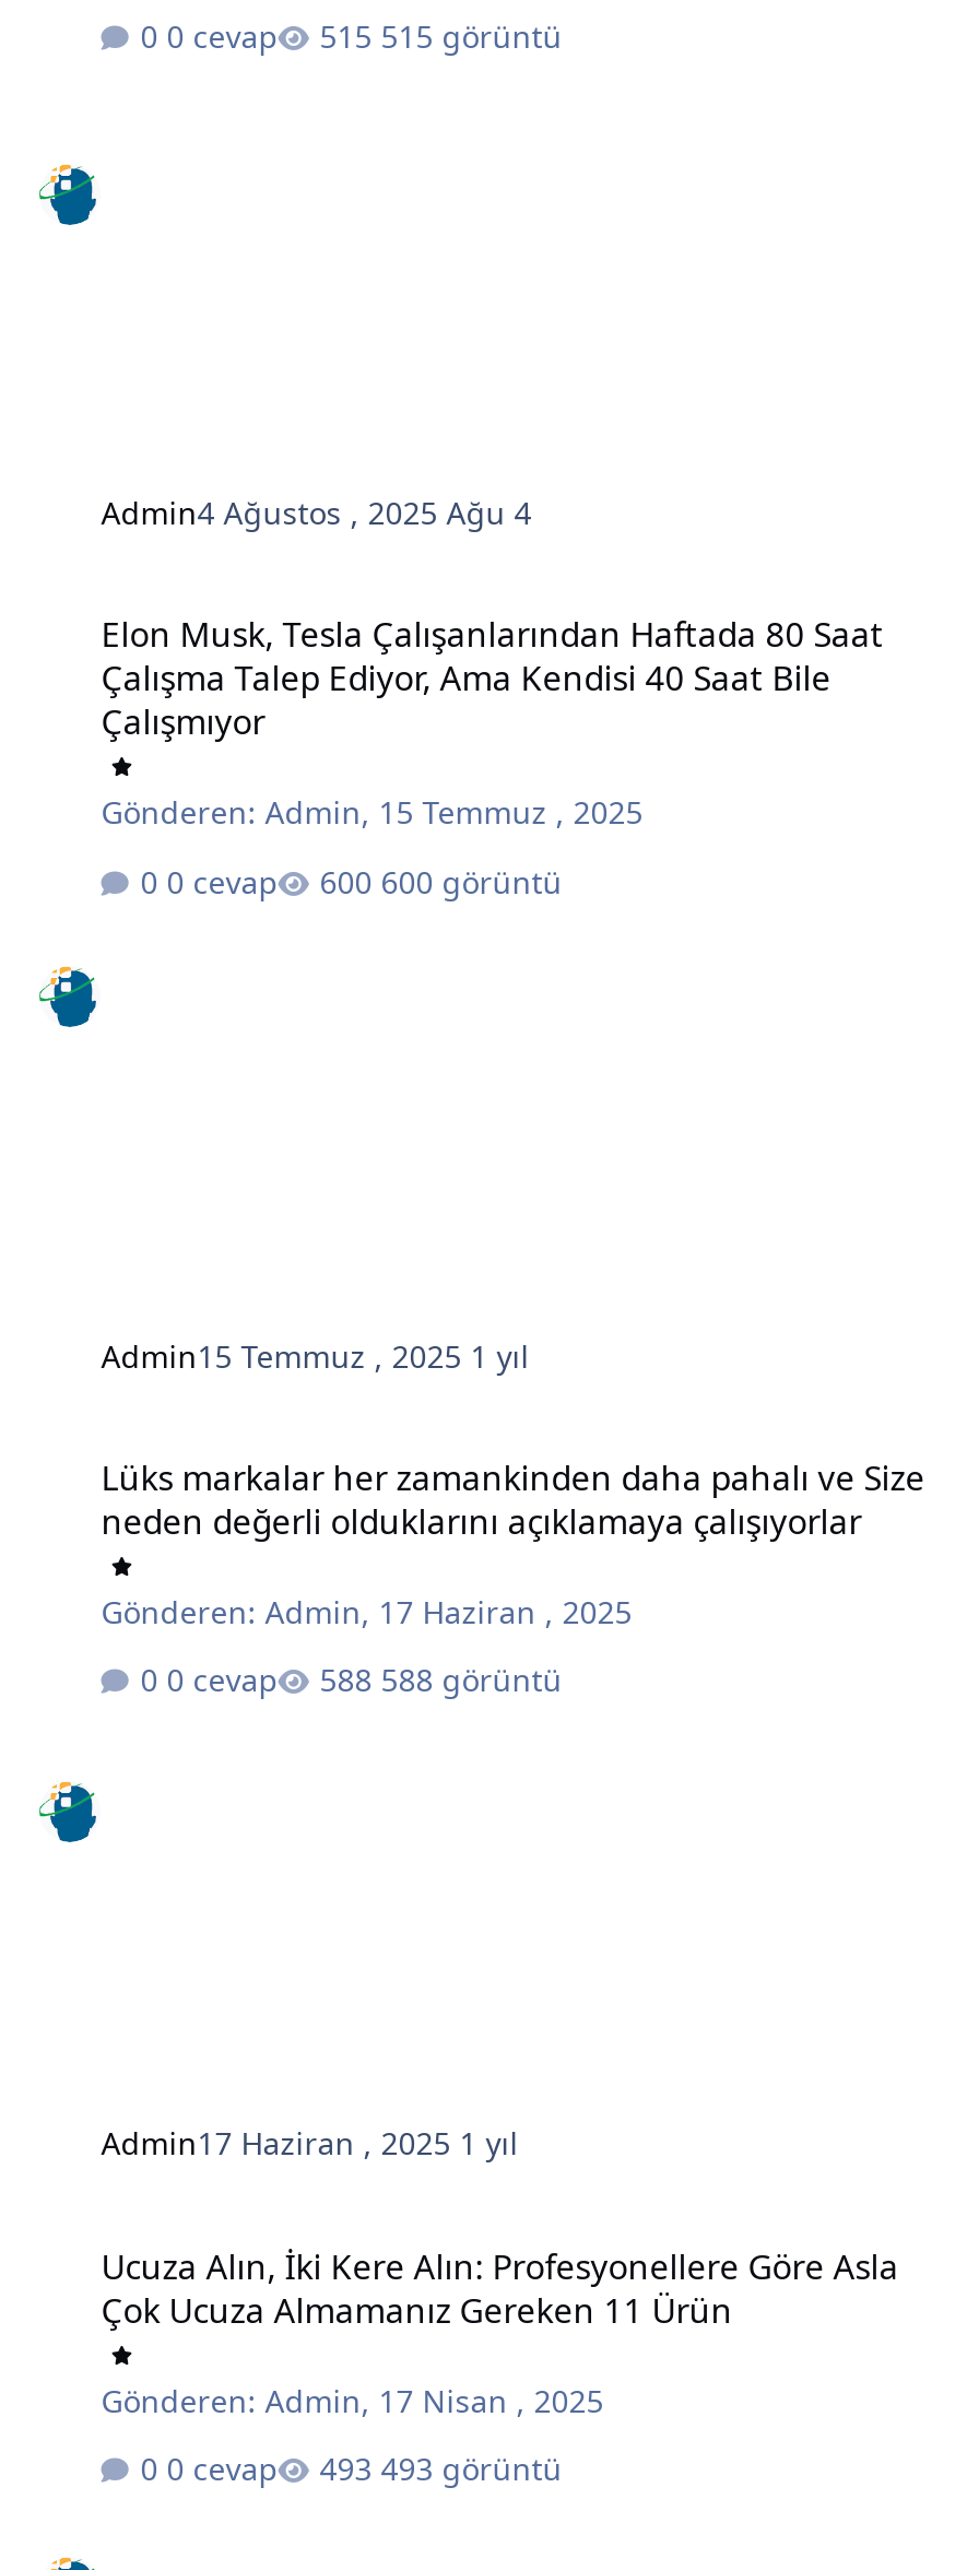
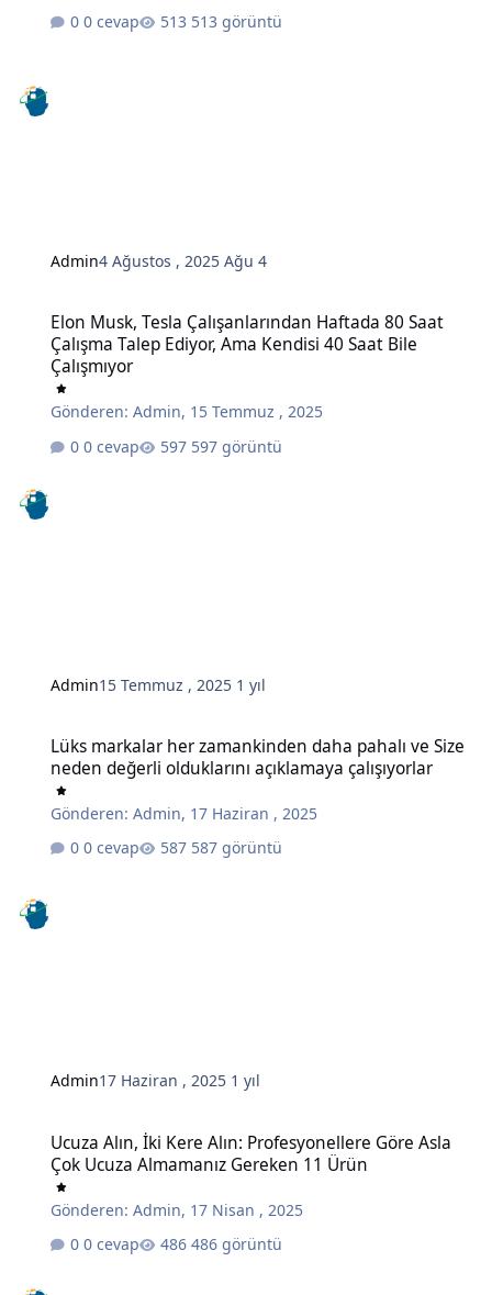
[381,15,562,56] 515 görüntü -> [191,11,282,32] 513 görüntü
[381,860,562,902] 600 görüntü -> [191,436,282,456] 597 görüntü
[381,1660,562,1701] 588 görüntü -> [191,838,282,858] 587 görüntü
[381,2448,562,2490] 493 görüntü -> [191,1234,282,1255] 486 görüntü

